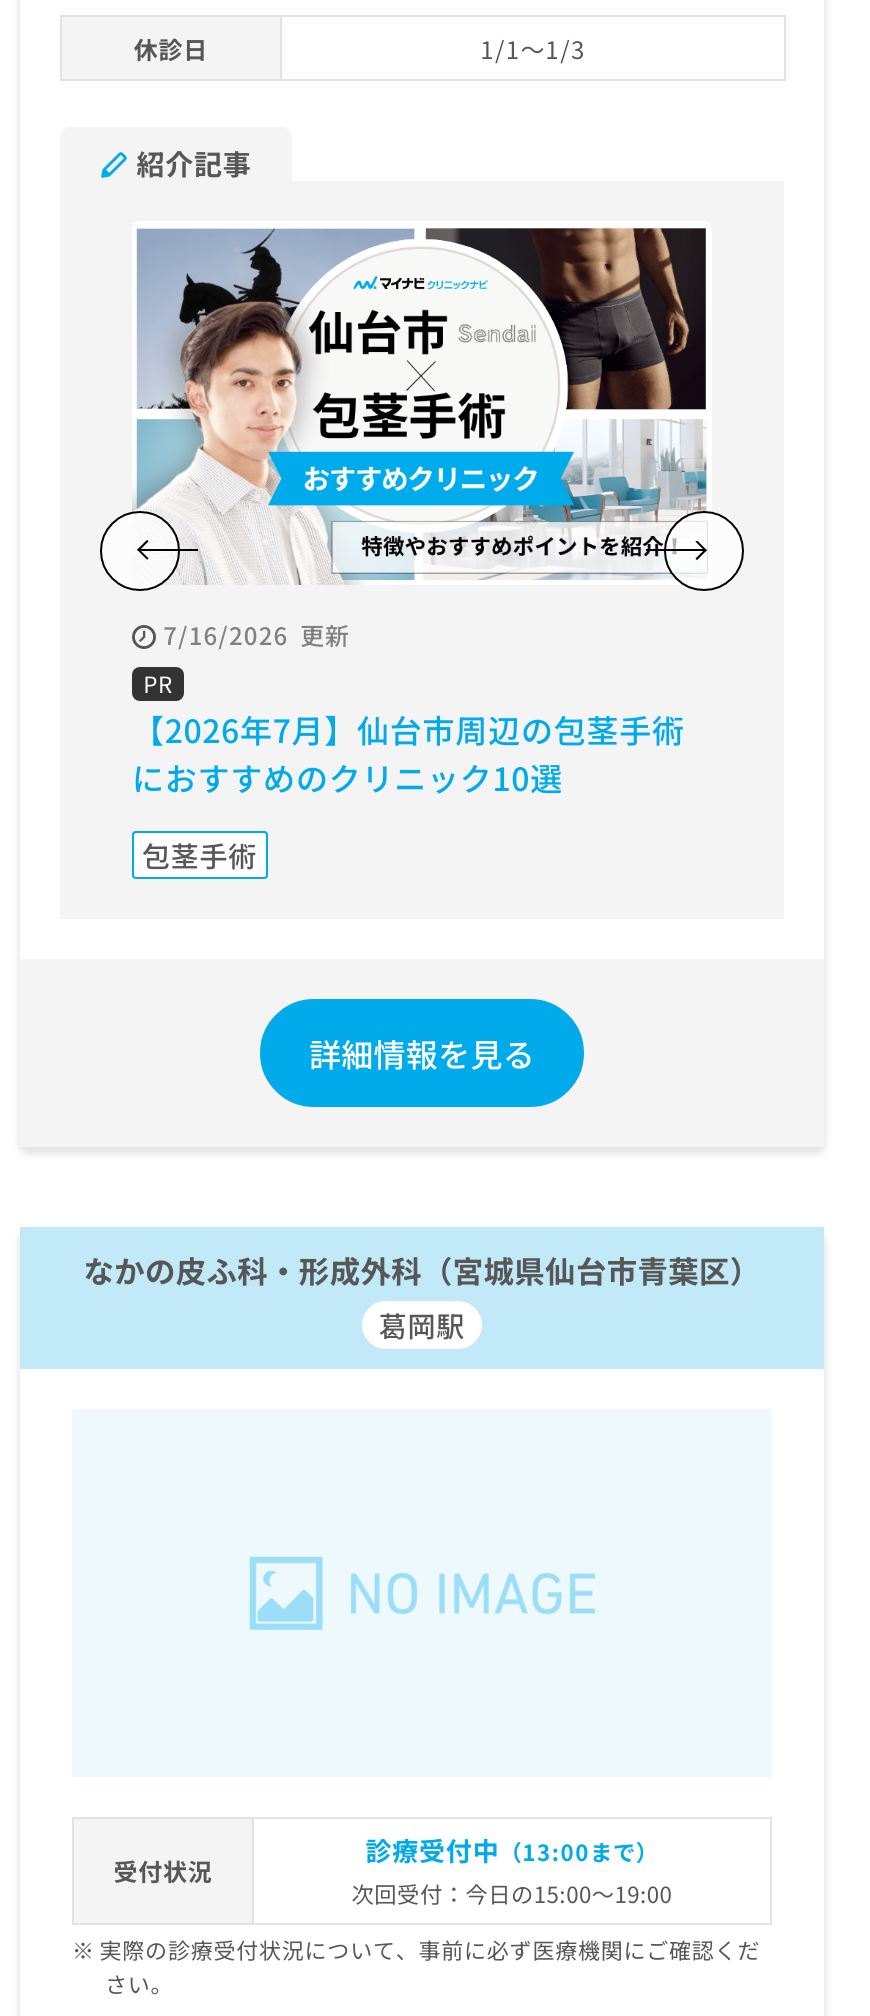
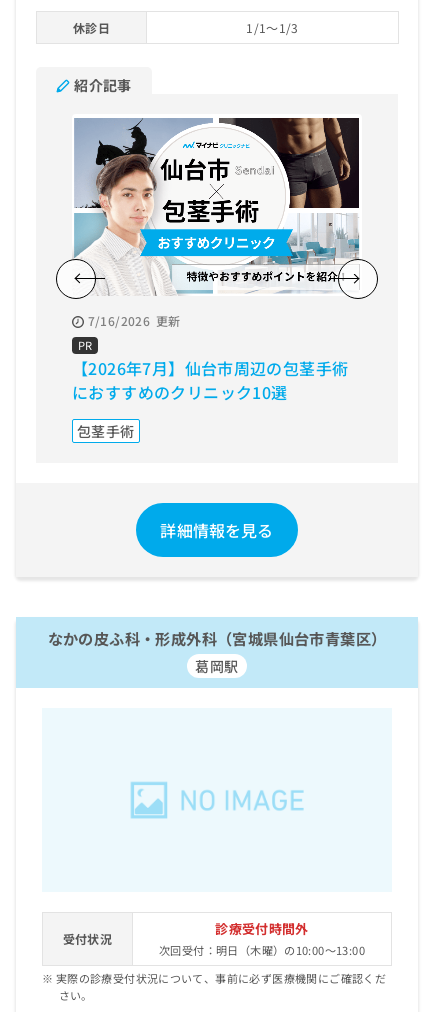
[352,1831,672,1909] 診療受付中（13:00まで） | 次回受付：今日の15:00～19:00 -> [159,919,365,958] 診療受付時間外 | 次回受付：明日（木曜）の10:00～13:00

